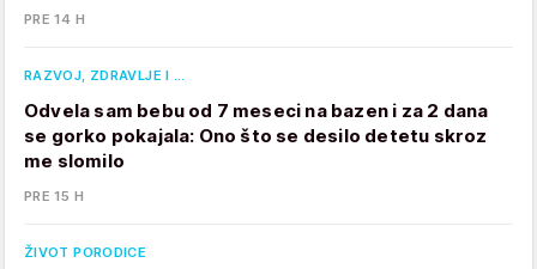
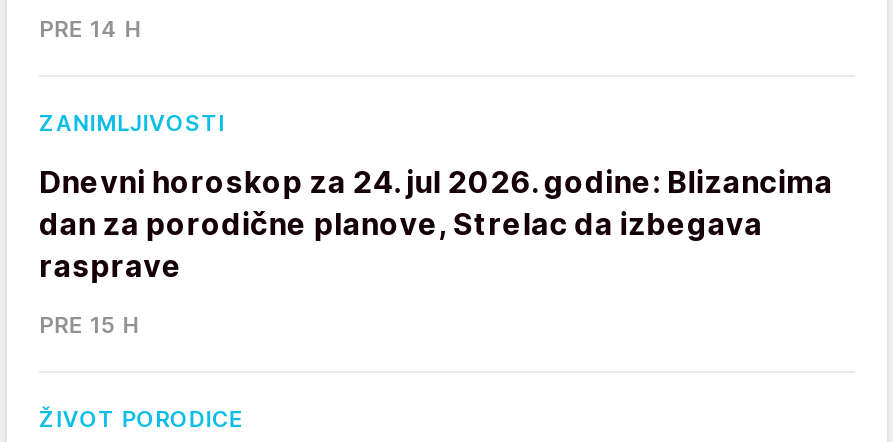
[24,67,185,84] RAZVOJ, ZDRAVLJE I … -> [39,109,225,137] ZANIMLJIVOSTI
[24,99,488,172] Odvela sam bebu od 7 meseci na bazen i za 2 dana | se gorko pokajala: Ono što se desilo detetu skroz | me slomilo -> [39,163,833,285] Dnevni horoskop za 24. jul 2026. godine: Blizancima | dan za porodične planove, Strelac da izbegava | rasprave

